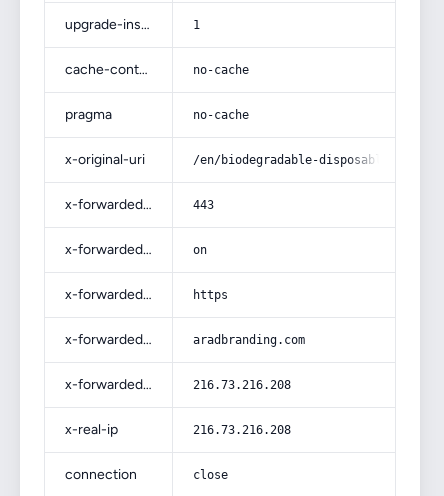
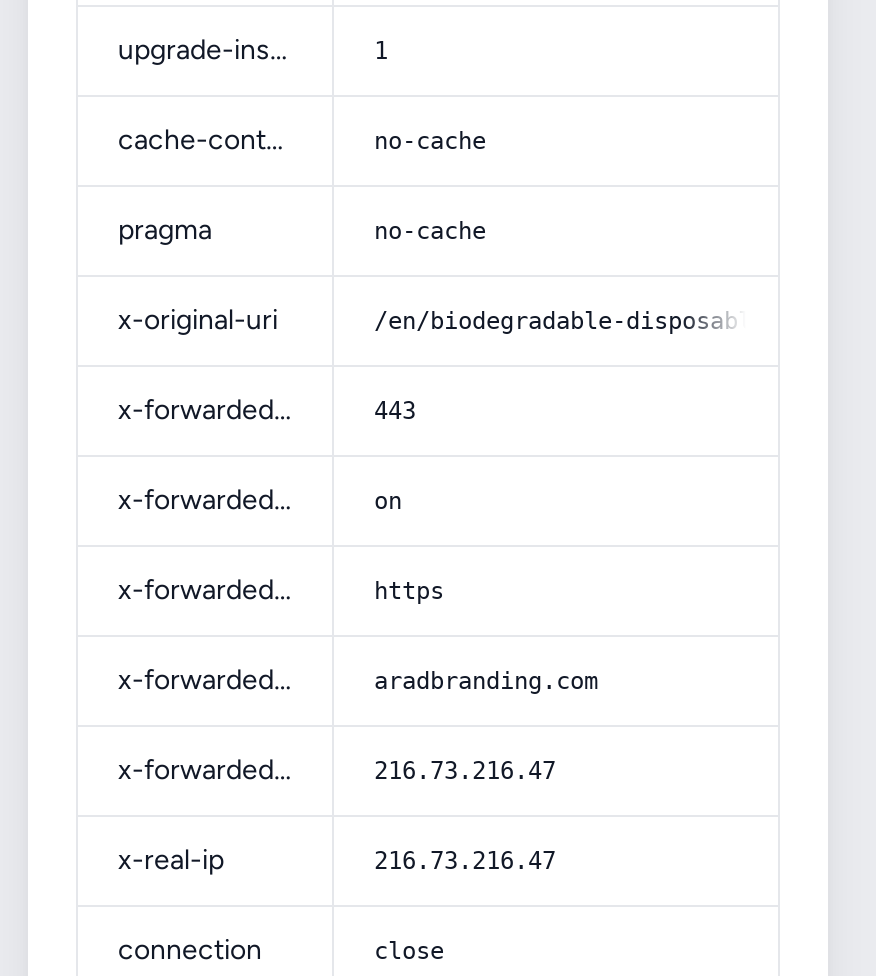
[193,378,291,392] 216.73.216.208 -> [374,757,556,785] 216.73.216.47
[193,423,291,437] 216.73.216.208 -> [374,847,556,875] 216.73.216.47

